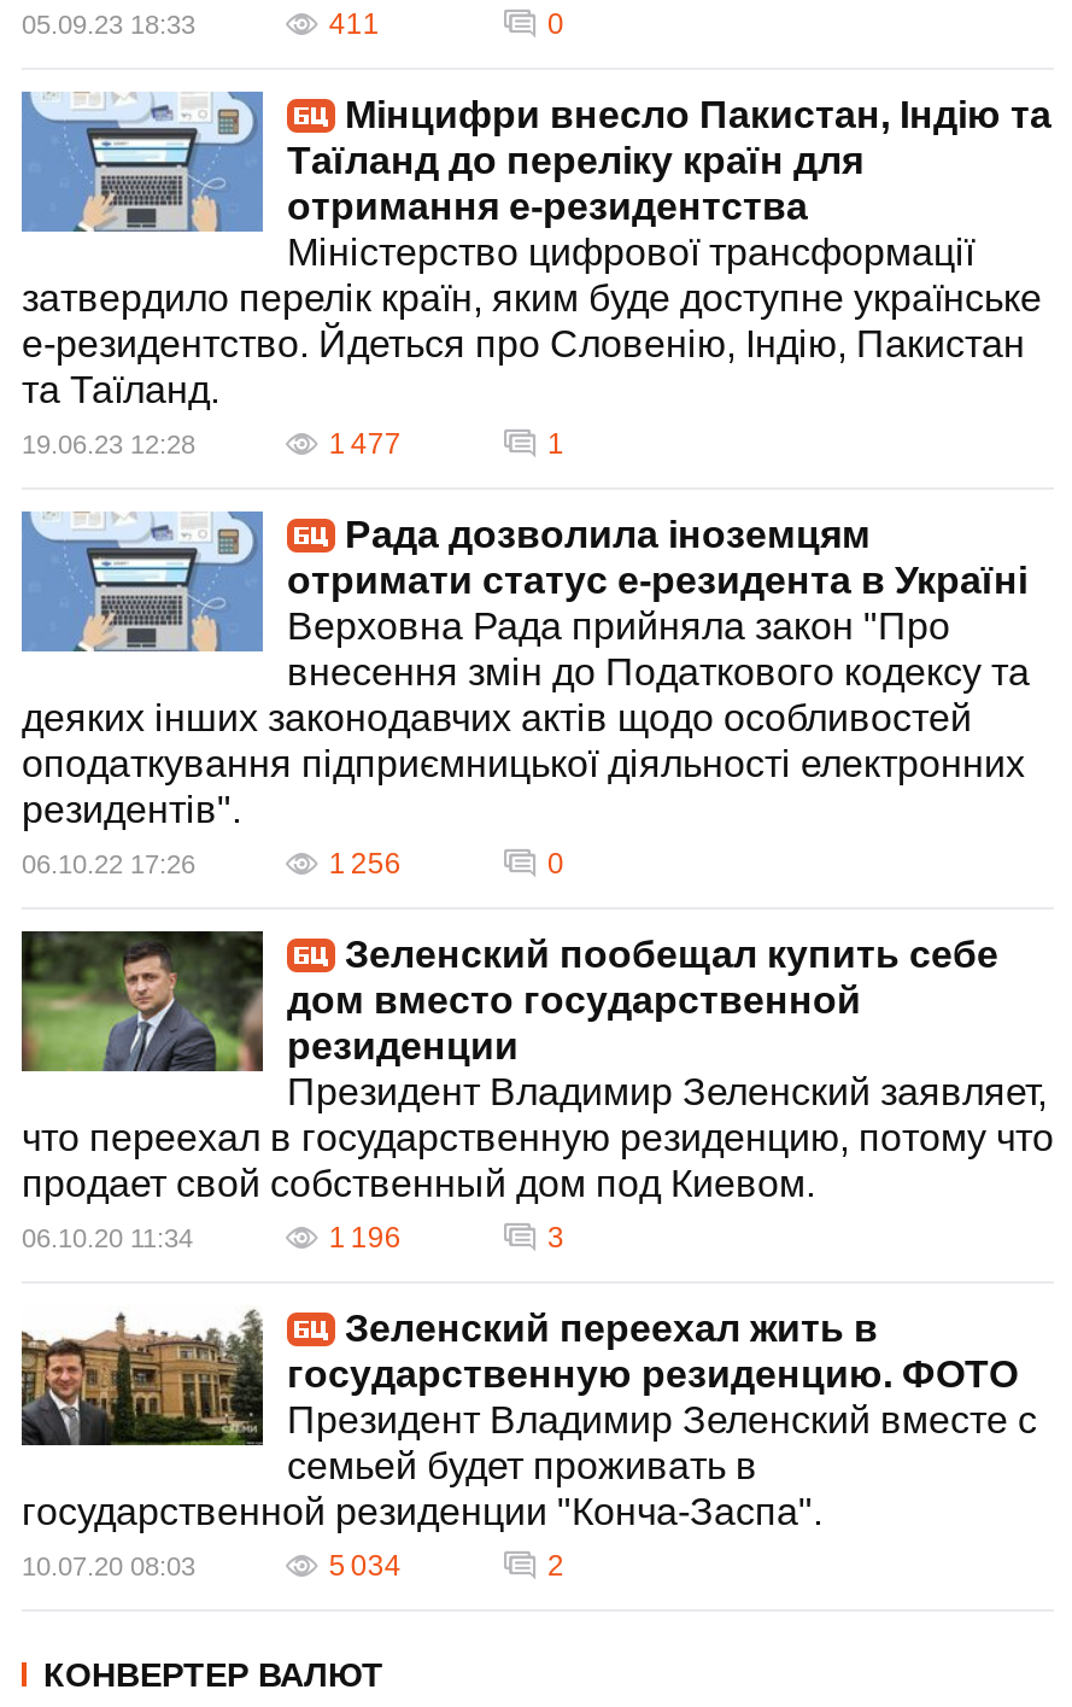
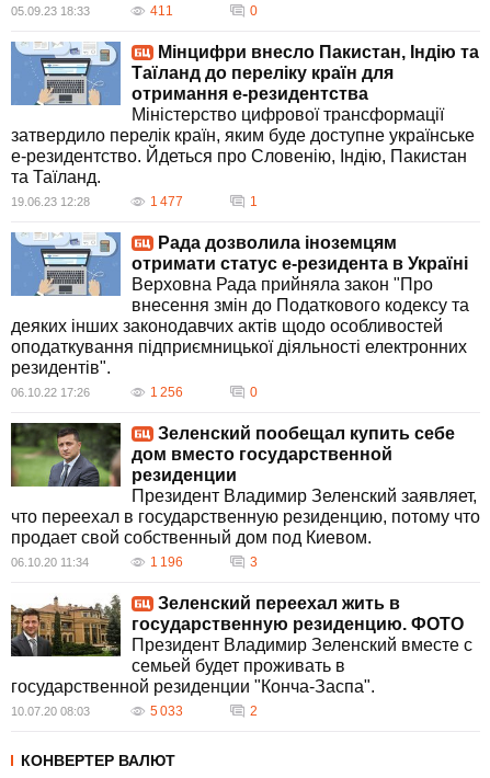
[329,1548,401,1582] 5 034 -> [151,703,184,719] 5 033

